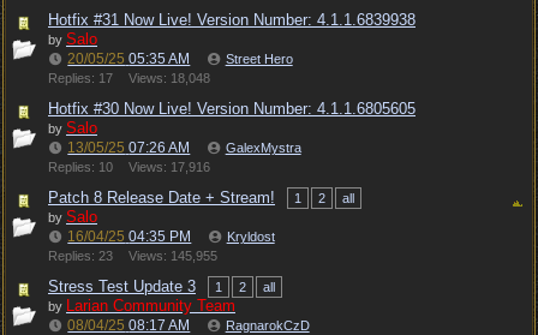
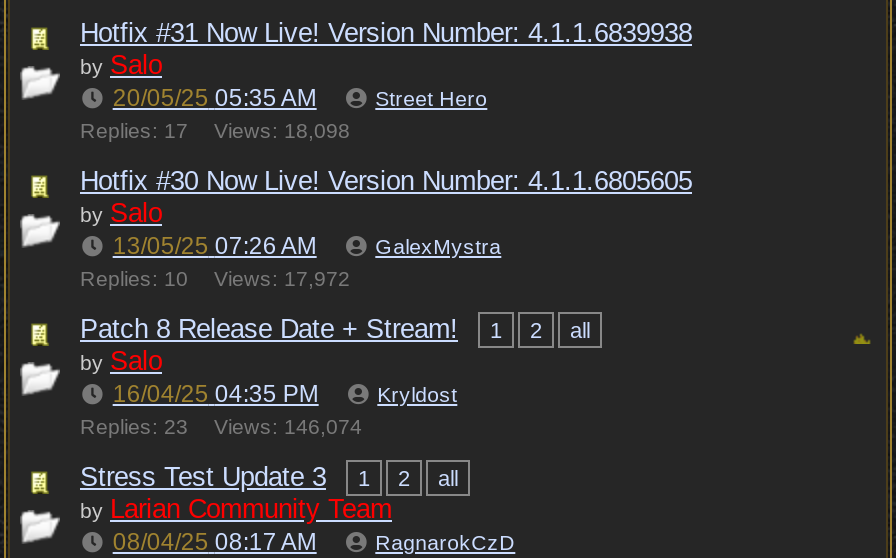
[48,71,210,85] Replies: 17 Views: 18,048 -> [80,118,350,142] Replies: 17 Views: 18,098
[48,160,210,174] Replies: 10 Views: 17,916 -> [80,266,350,290] Replies: 10 Views: 17,972
[48,249,217,263] Replies: 23 Views: 145,955 -> [80,414,362,438] Replies: 23 Views: 146,074

